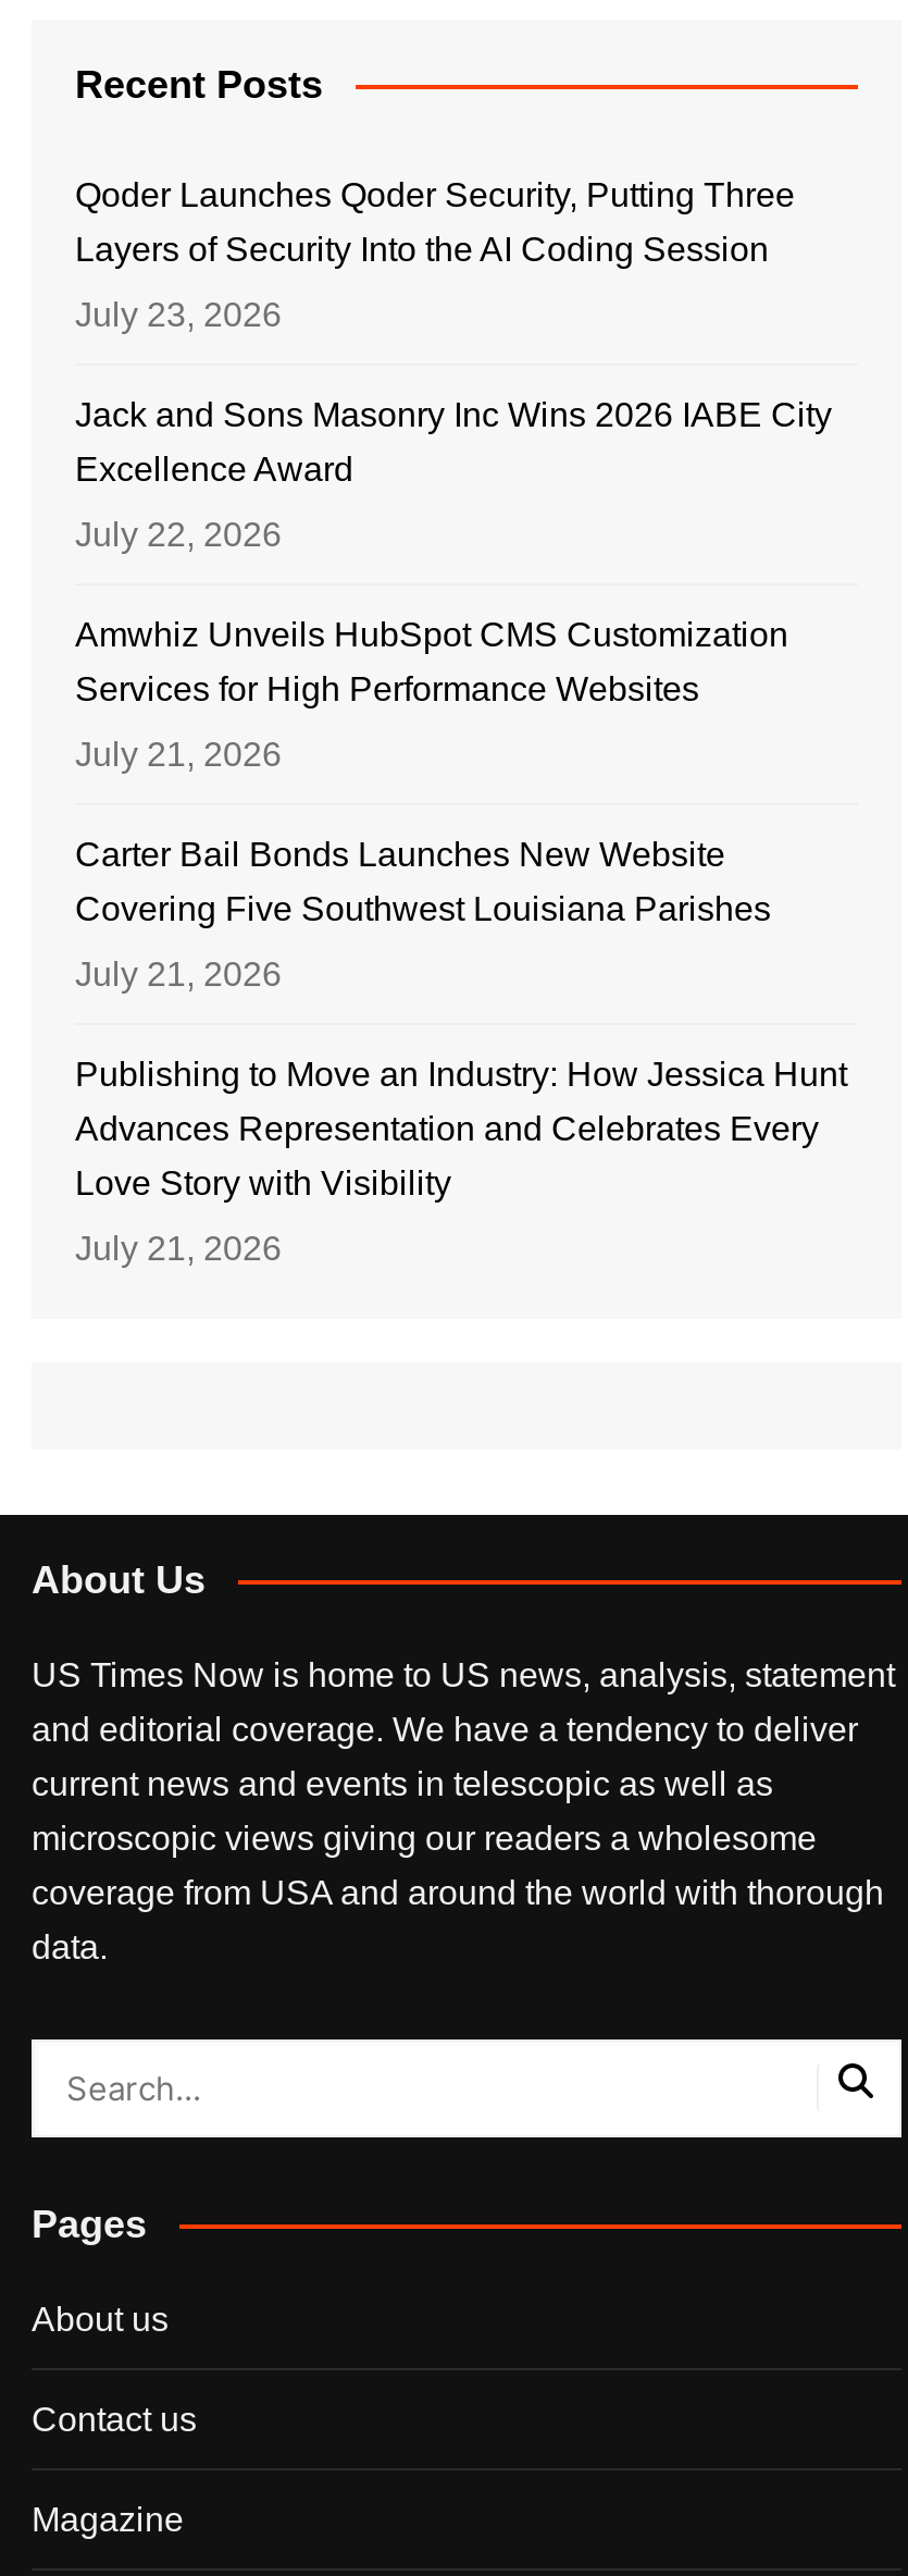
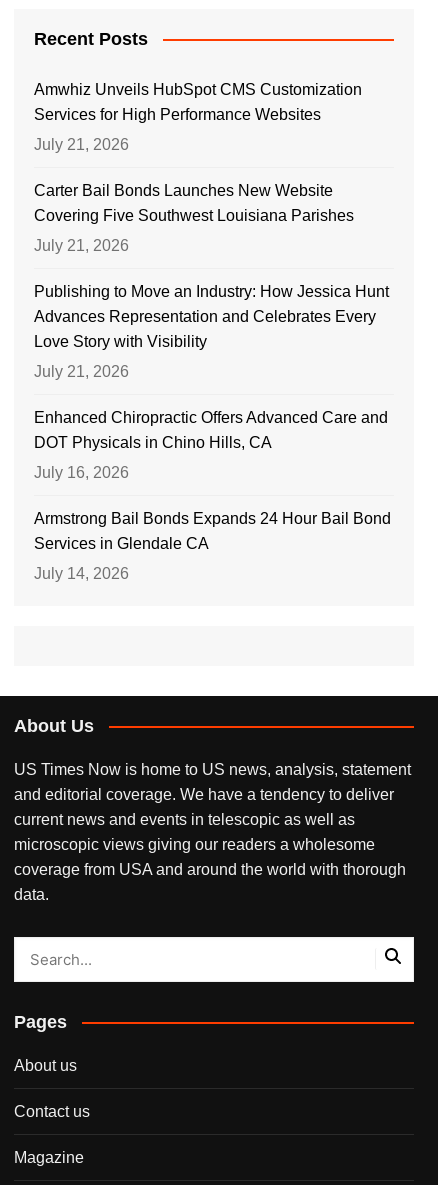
[75,176,832,553] Qoder Launches Qoder Security, Putting Three | Layers of Security Into the AI Coding Session | July 23, 2026 | Jack and Sons Masonry Inc Wins 2026 IABE City | Excellence Award | July 22, 2026 -> none
moved [75,616,847,1267] -> [34,81,389,380]: Amwhiz Unveils HubSpot CMS Customization | Services for High Performance Websites | July 21, 2026 | ... | Love Story with Visibility | July 21, 2026
none -> [34,409,391,582] Enhanced Chiropractic Offers Advanced Care and | DOT Physicals in Chino Hills, CA | July 16, 2026 | Armstrong Bail Bonds Expands 24 Hour Bail Bond | Services in Glendale CA | July 14, 2026

